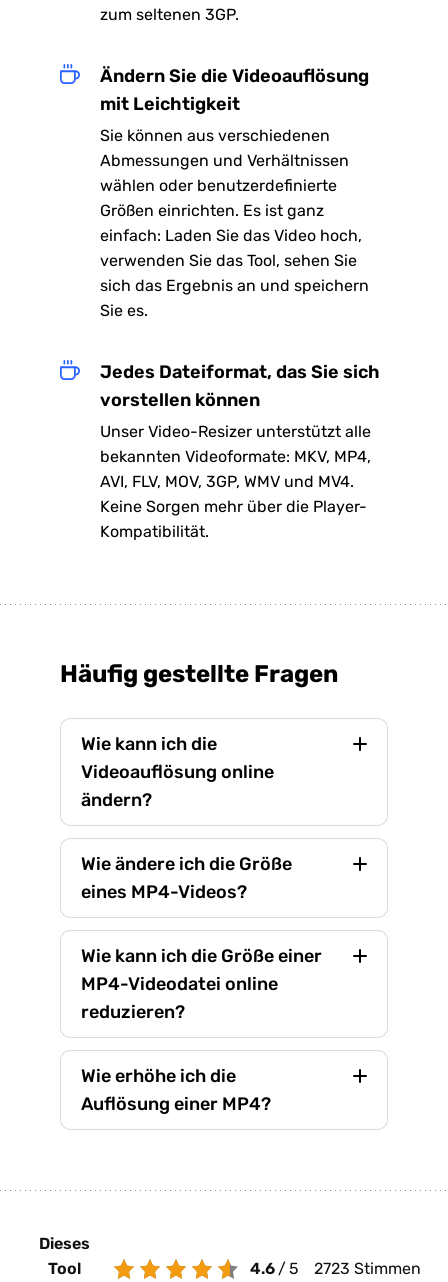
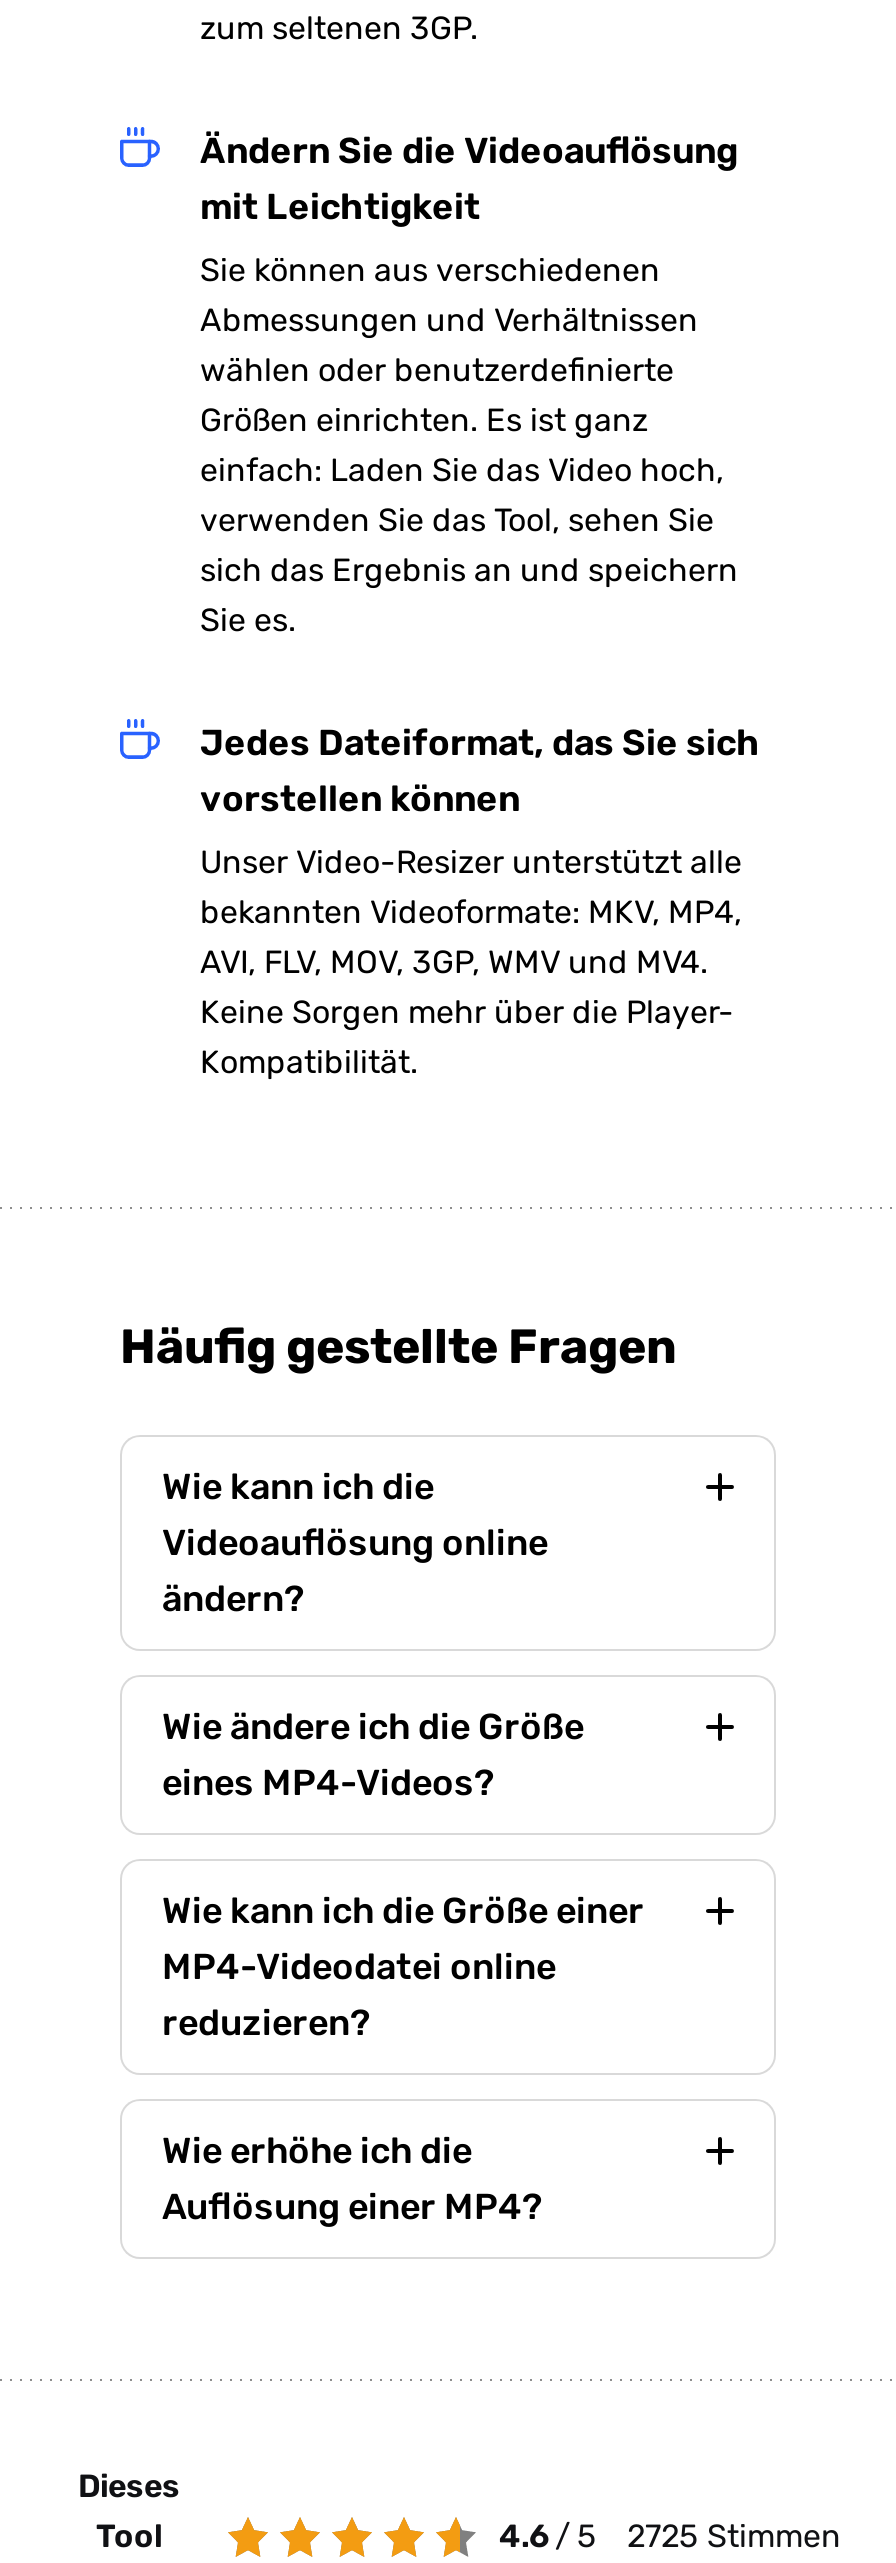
[249,1259,420,1278] 4.6 / 5 2723 Stimmen -> [499,2517,841,2555] 4.6 / 5 2725 Stimmen

